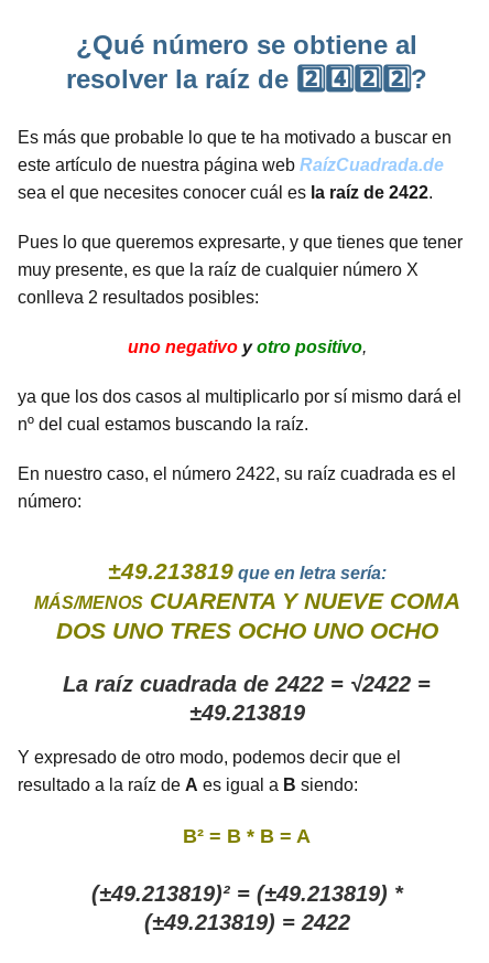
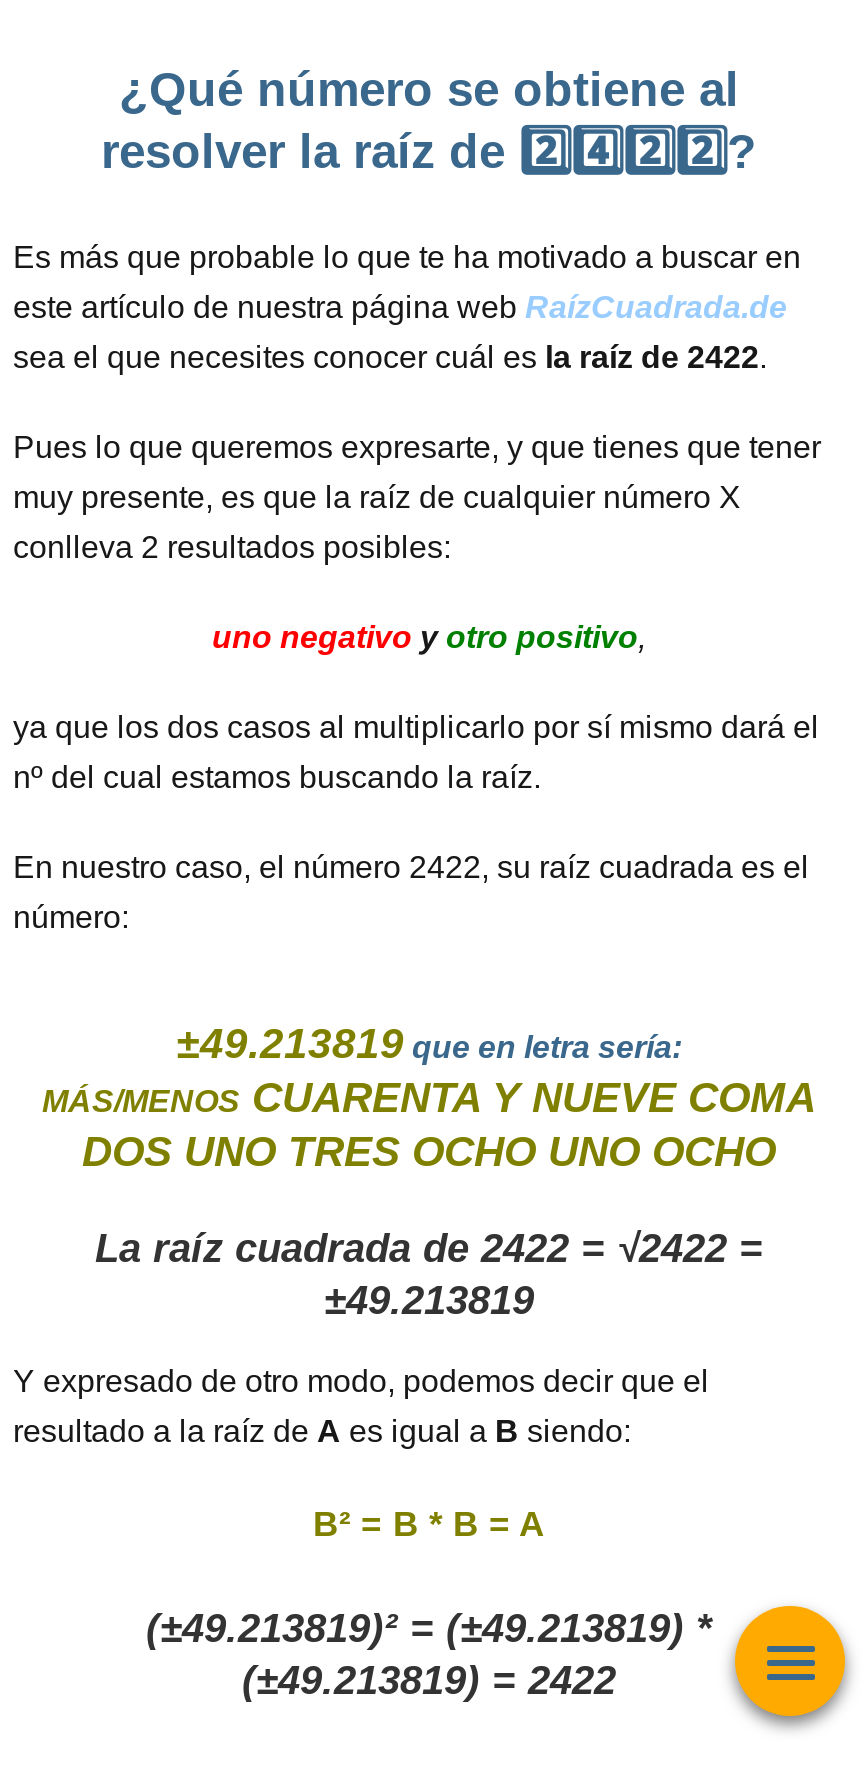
none -> [727,1602,853,1732] [image]

